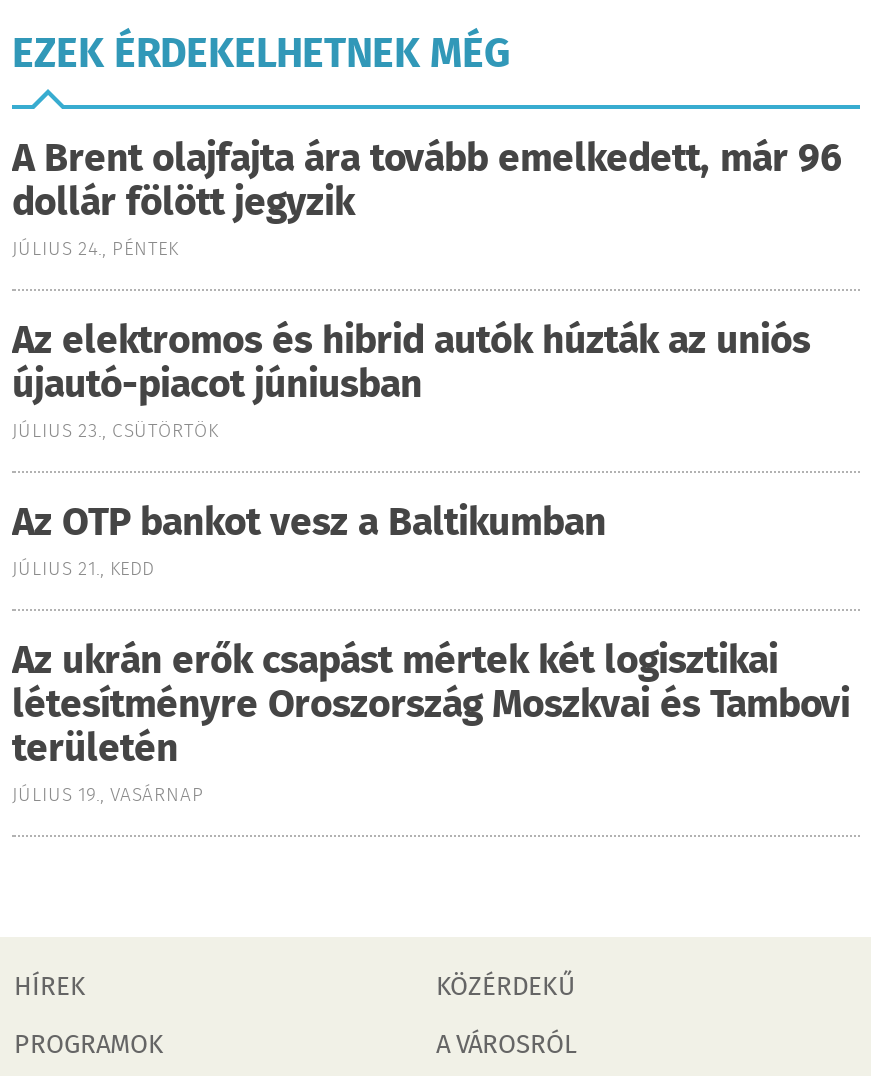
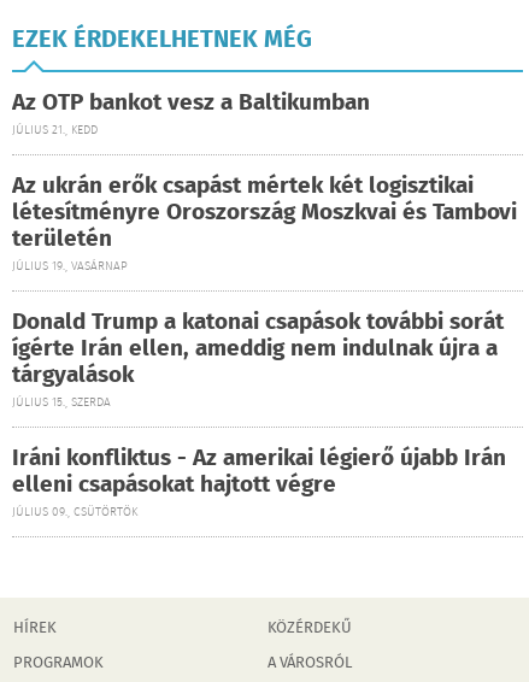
[12,131,842,447] A Brent olajfajta ára tovább emelkedett, már 96 | dollár fölött jegyzik | JÚLIUS 24., PÉNTEK | Az elektromos és hibrid autók húzták az uniós | újautó-piacot júniusban | JÚLIUS 23., CSÜTÖRTÖK -> none
moved [12,495,850,811] -> [12,86,517,276]: Az OTP bankot vesz a Baltikumban | JÚLIUS 21., KEDD | Az ukrán erők csapást mértek két logisztikai | létesítményre Oroszország Moszkvai és Tambovi | területén | JÚLIUS 19., VASÁRNAP
none -> [12,305,506,522] Donald Trump a katonai csapások további sorát | ígérte Irán ellen, ameddig nem indulnak újra a | tárgyalások | JÚLIUS 15., SZERDA | Iráni konfliktus - Az amerikai légierő újabb Irán | elleni csapásokat hajtott végre | JÚLIUS 09., CSÜTÖRTÖK

